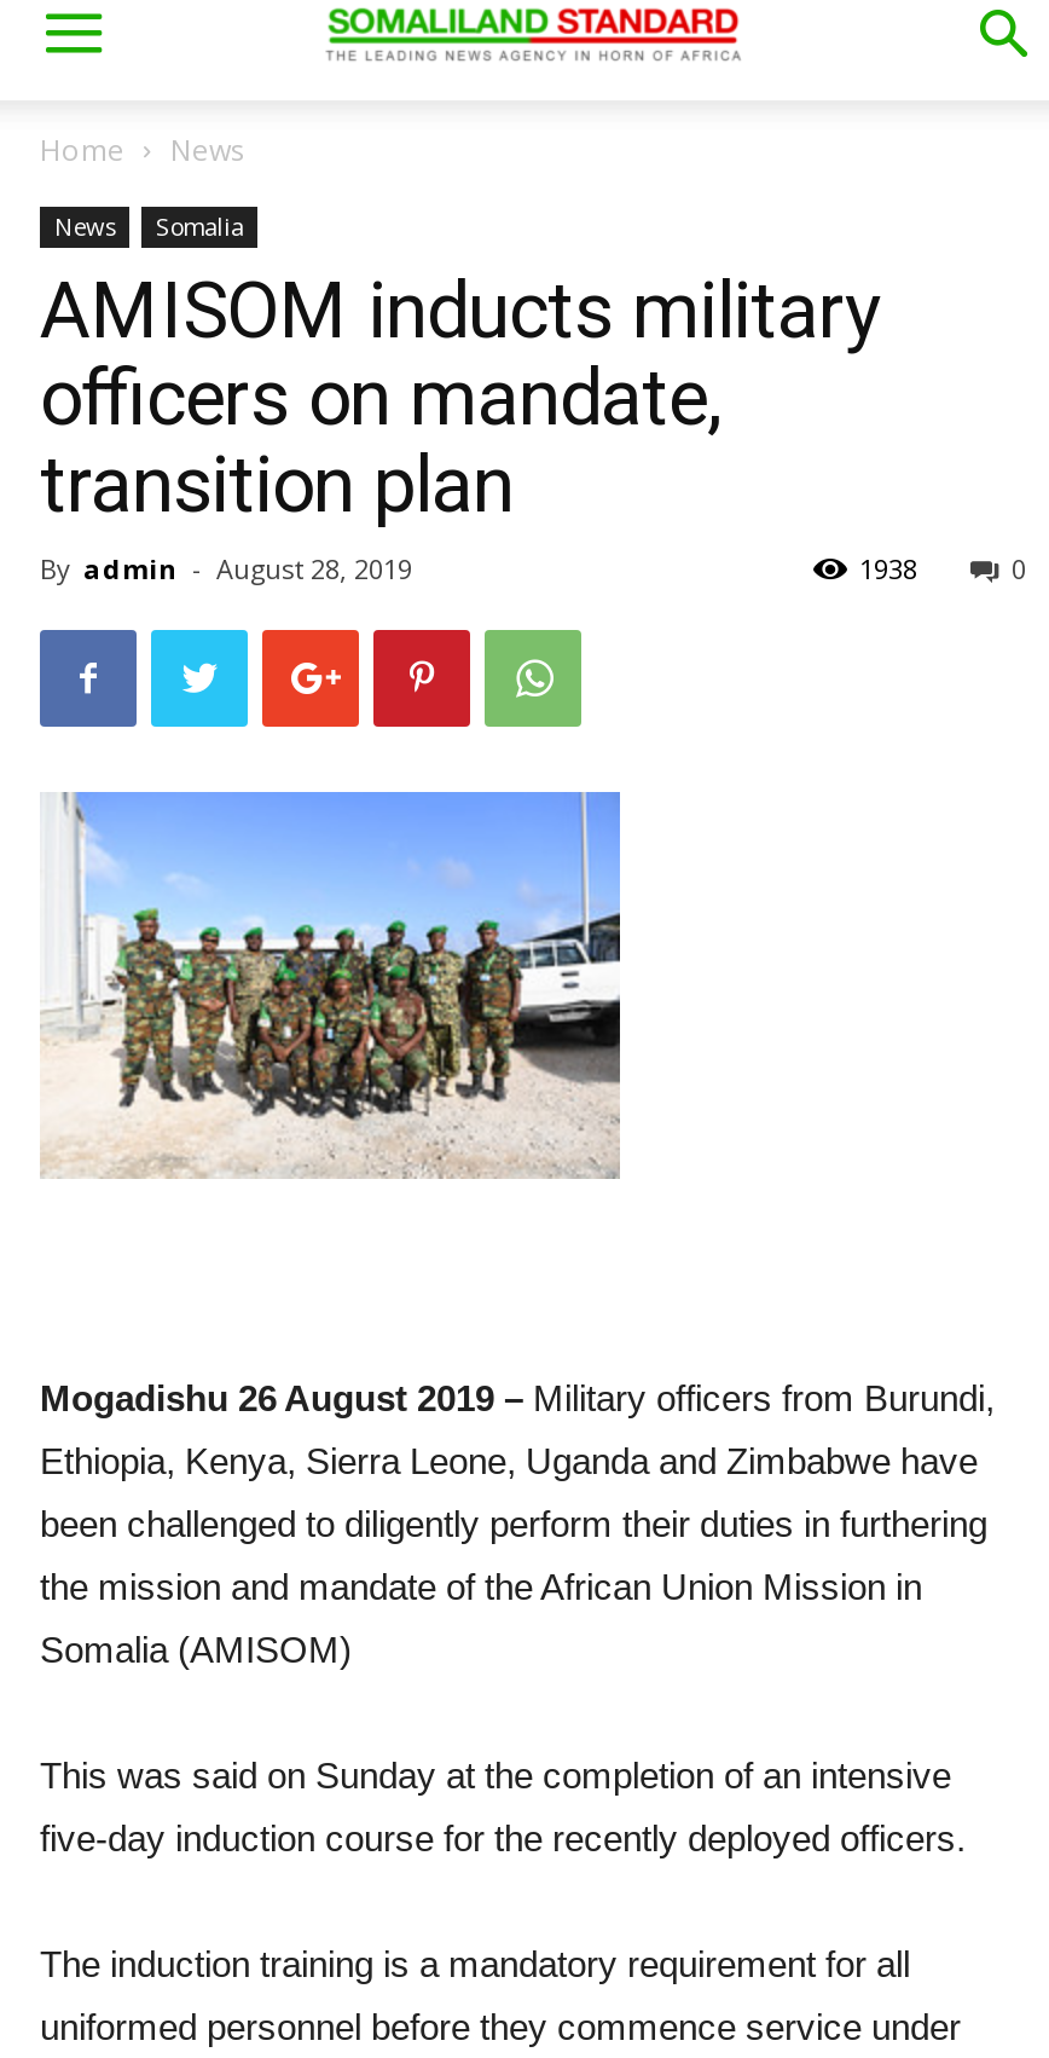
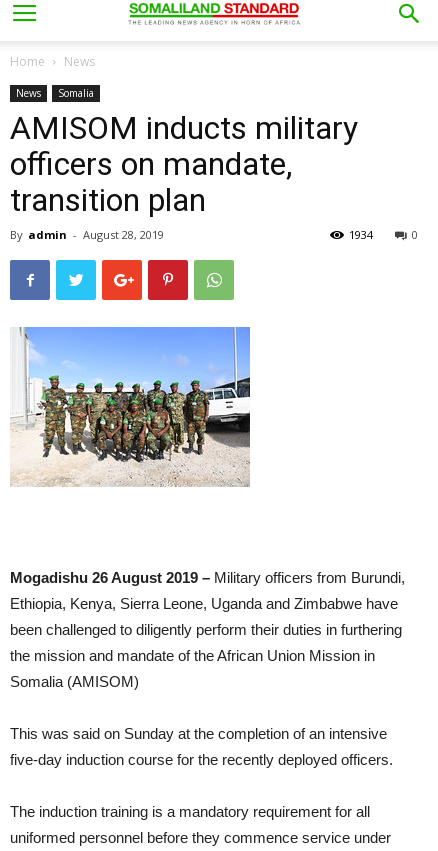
[859,550,917,586] 1938 -> [349,227,373,242] 1934

